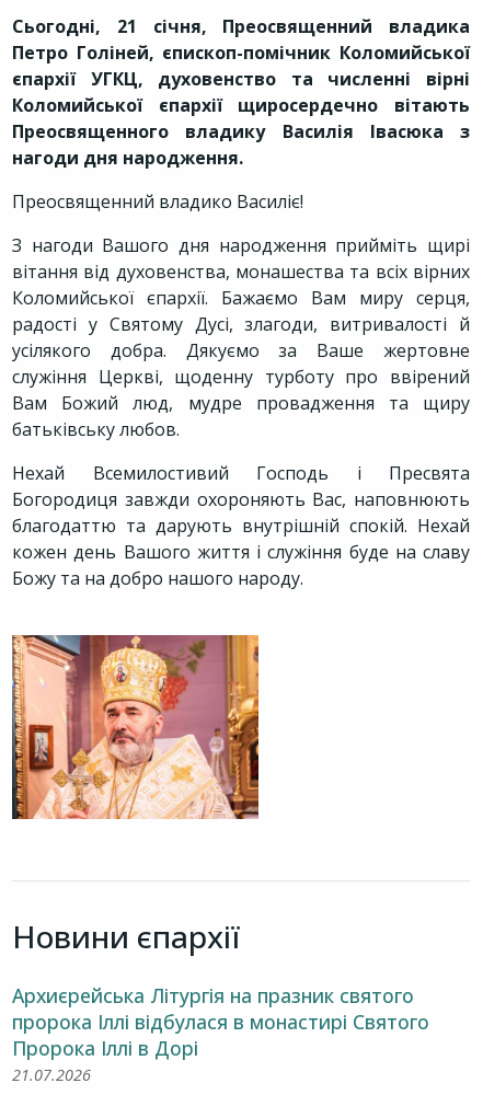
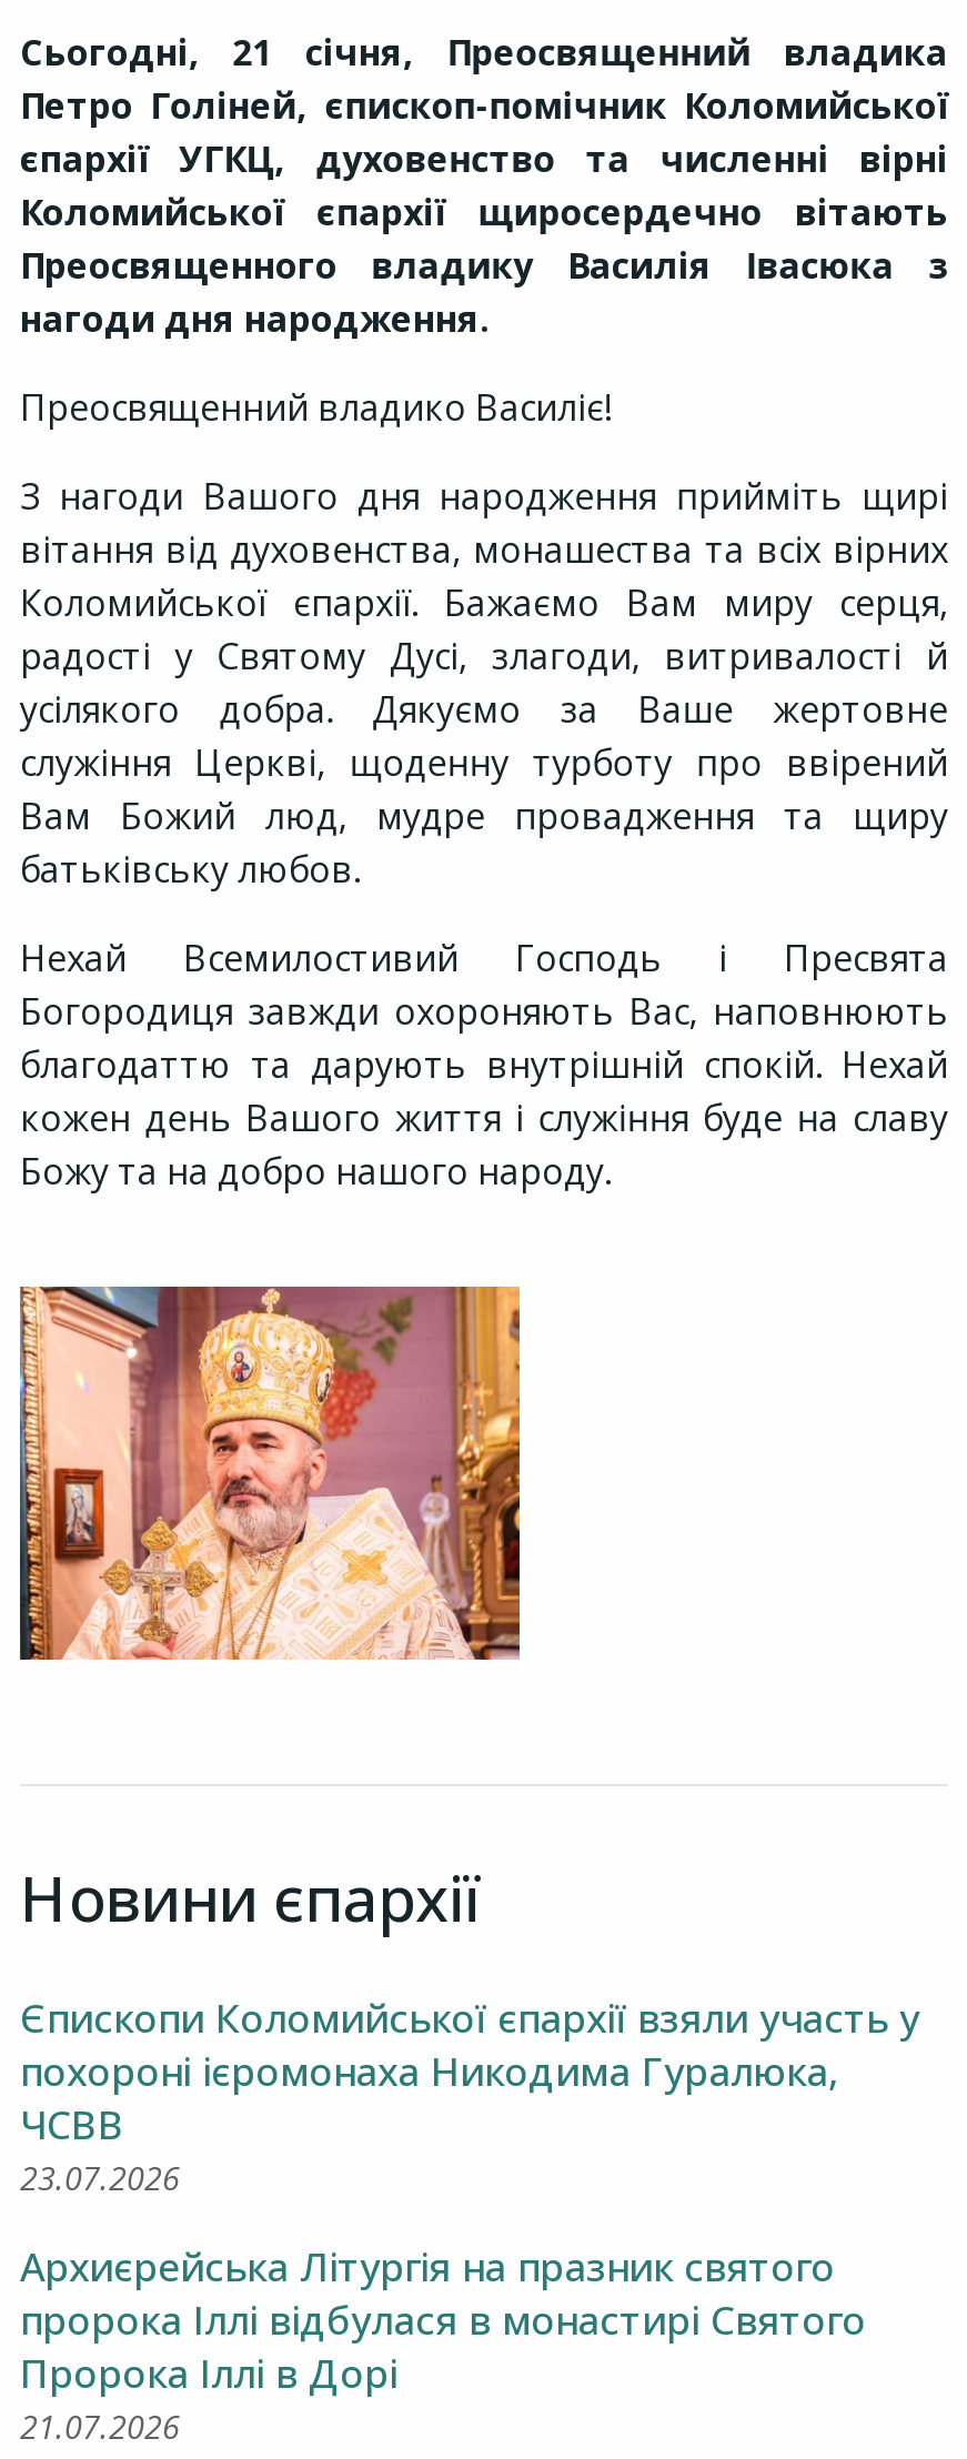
none -> [20,1991,919,2200] Єпископи Коломийської єпархії взяли участь у | похороні ієромонаха Никодима Гуралюка, | ЧСВВ | 23.07.2026

